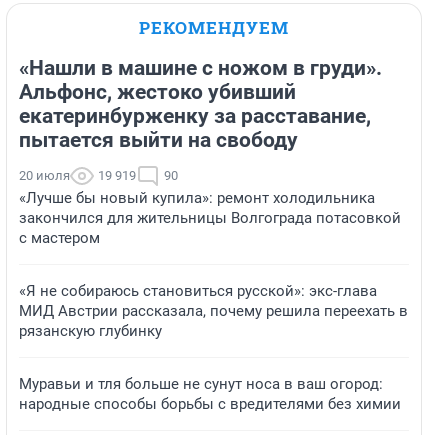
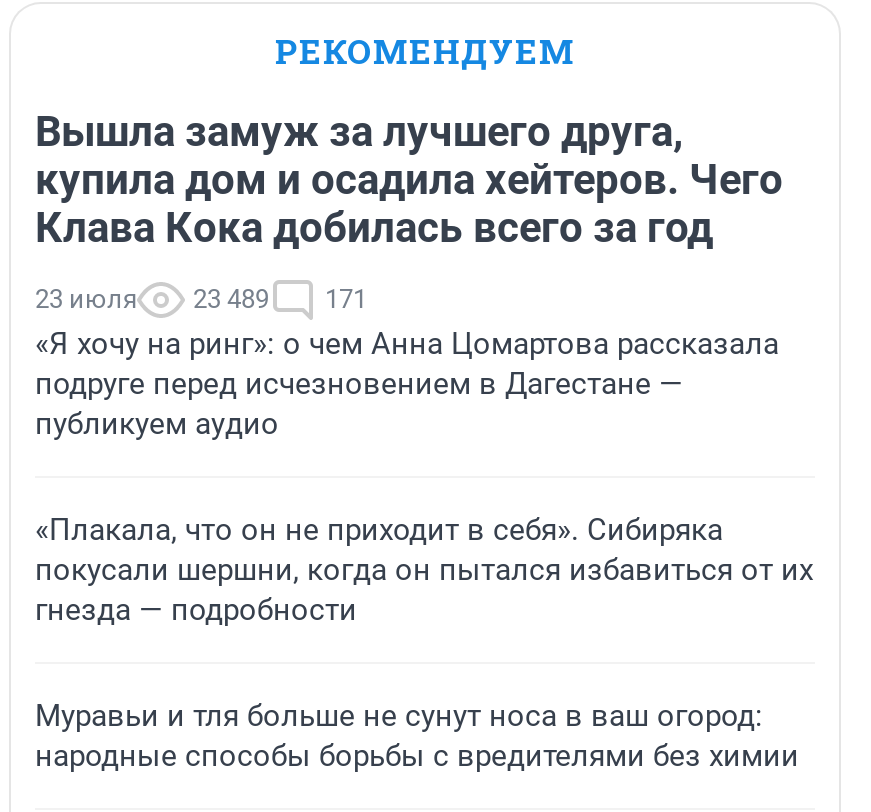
[19,56,382,152] «Нашли в машине с ножом в груди». | Альфонс, жестоко убивший | екатеринбурженку за расставание, | пытается выйти на свободу -> [35,108,783,252] Вышла замуж за лучшего друга, | купила дом и осадила хейтеров. Чего | Клава Кока добилась всего за год
[19,168,401,247] 20 июля | 19 919 | 90 | «Лучше бы новый купила»: ремонт холодильника | закончился для жительницы Волгограда потасовкой | с мастером -> [35,284,779,442] 23 июля | 23 489 | 171 | «Я хочу на ринг»: о чем Анна Цомартова рассказала | подруге перед исчезновением в Дагестане — | публикуем аудио
[19,282,408,340] «Я не собираюсь становиться русской»: экс-глава | МИД Австрии рассказала, почему решила переехать в | рязанскую глубинку -> [35,512,813,628] «Плакала, что он не приходит в себя». Сибиряка | покусали шершни, когда он пытался избавиться от их | гнезда — подробности

